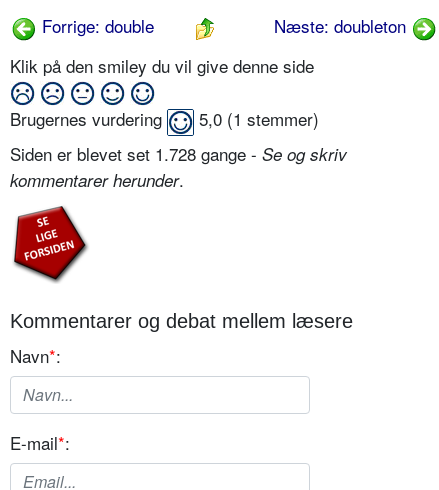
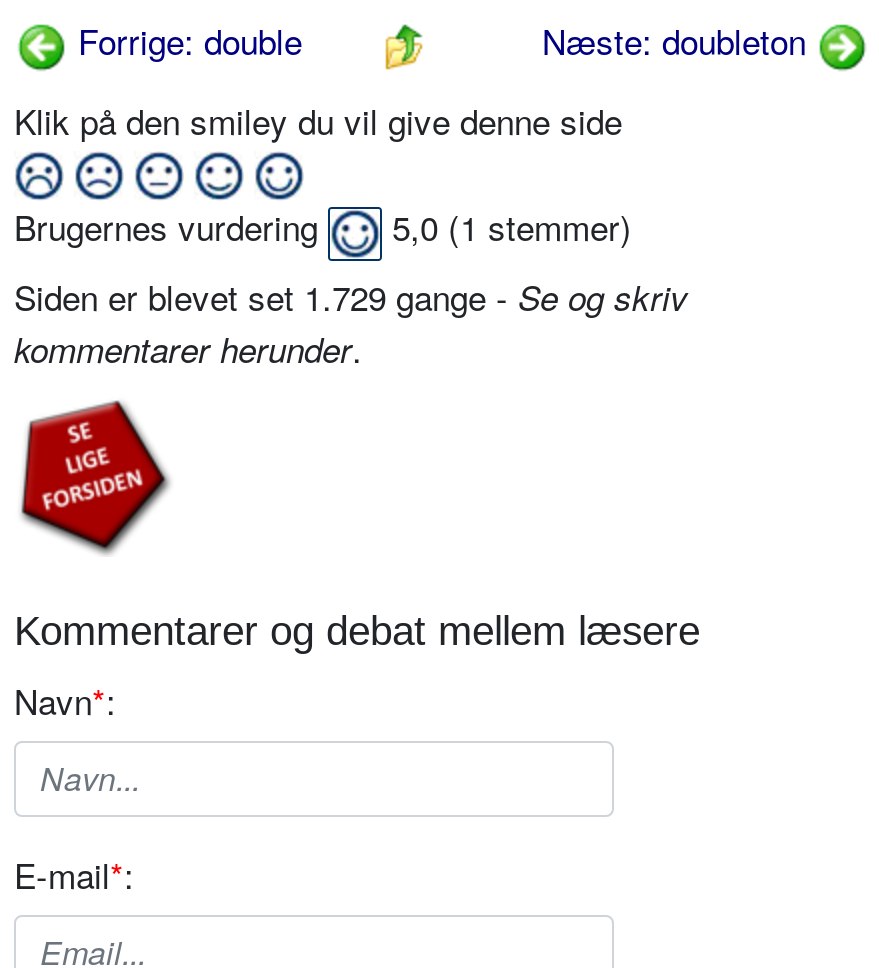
[10,140,347,165] Siden er blevet set 1.728 gange - Se og skriv -> [14,270,688,320] Siden er blevet set 1.729 gange - Se og skriv

